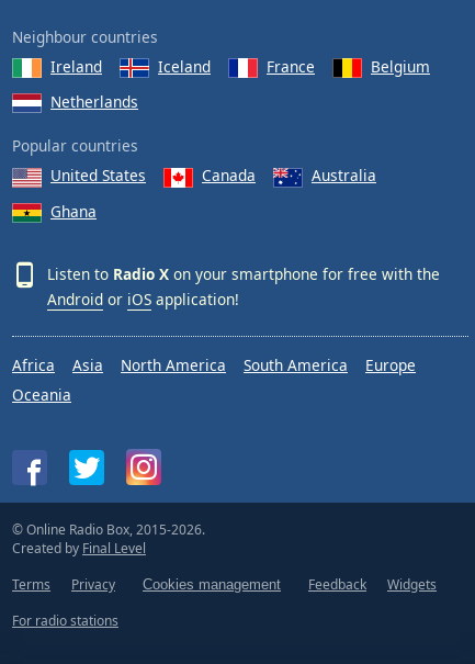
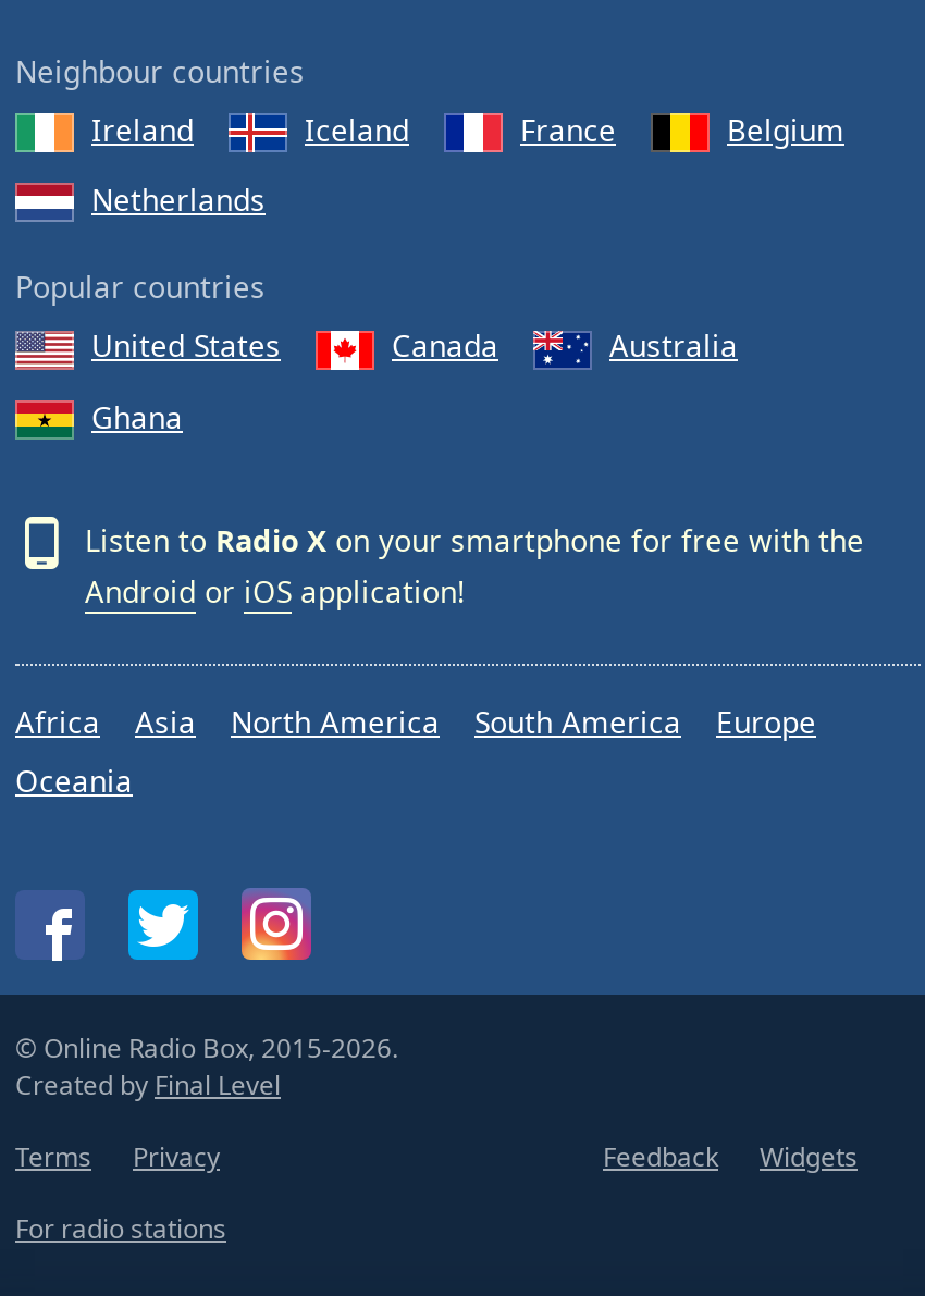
[143,576,281,593] Cookies management -> none

